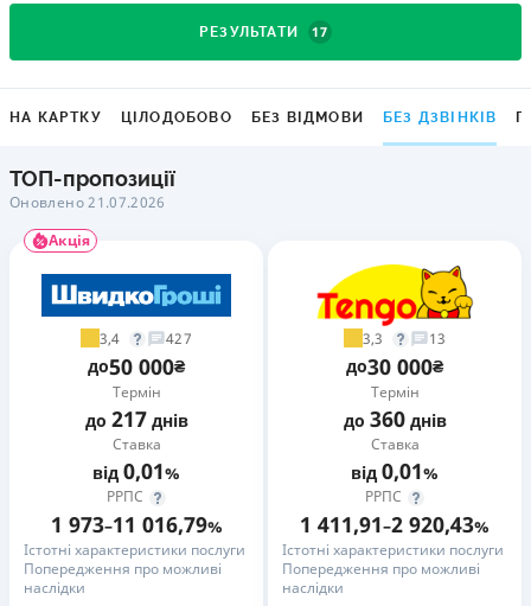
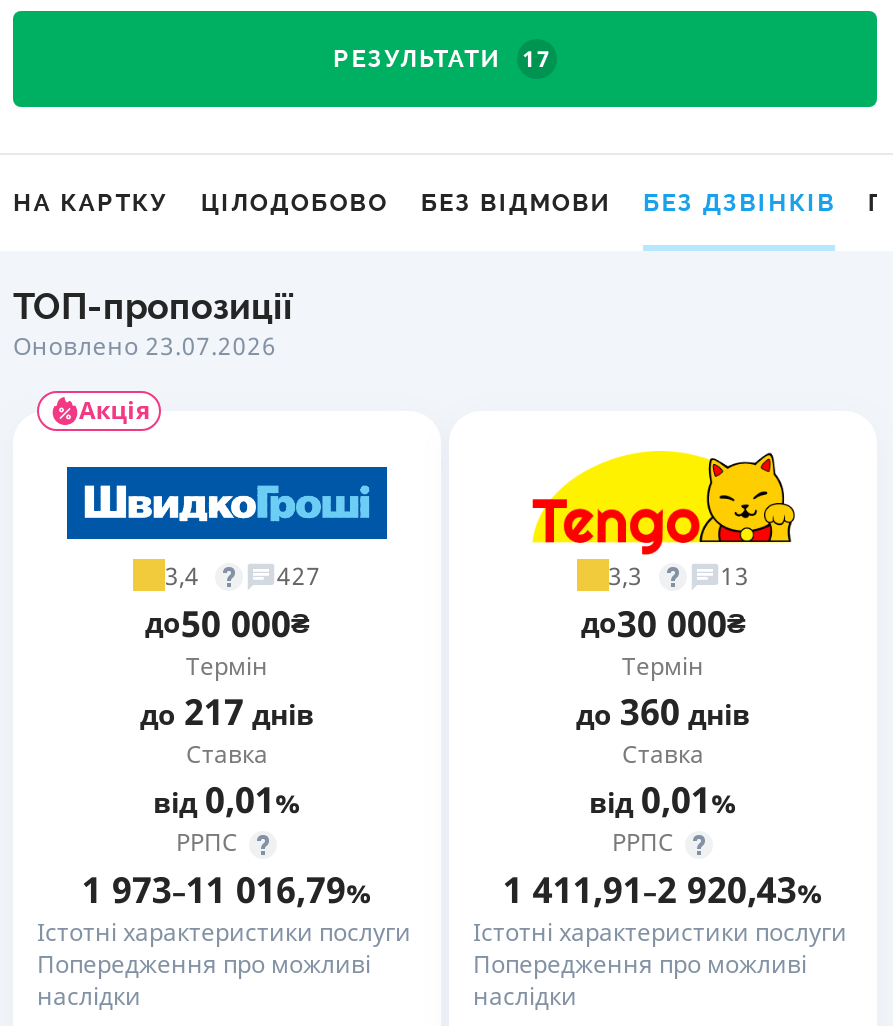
[9,192,166,212] Оновлено 21.07.2026 -> [13,329,277,363] Оновлено 23.07.2026

